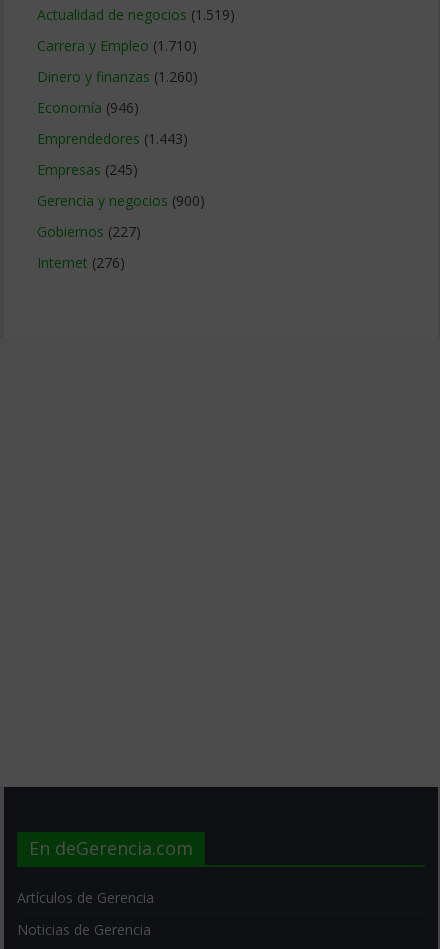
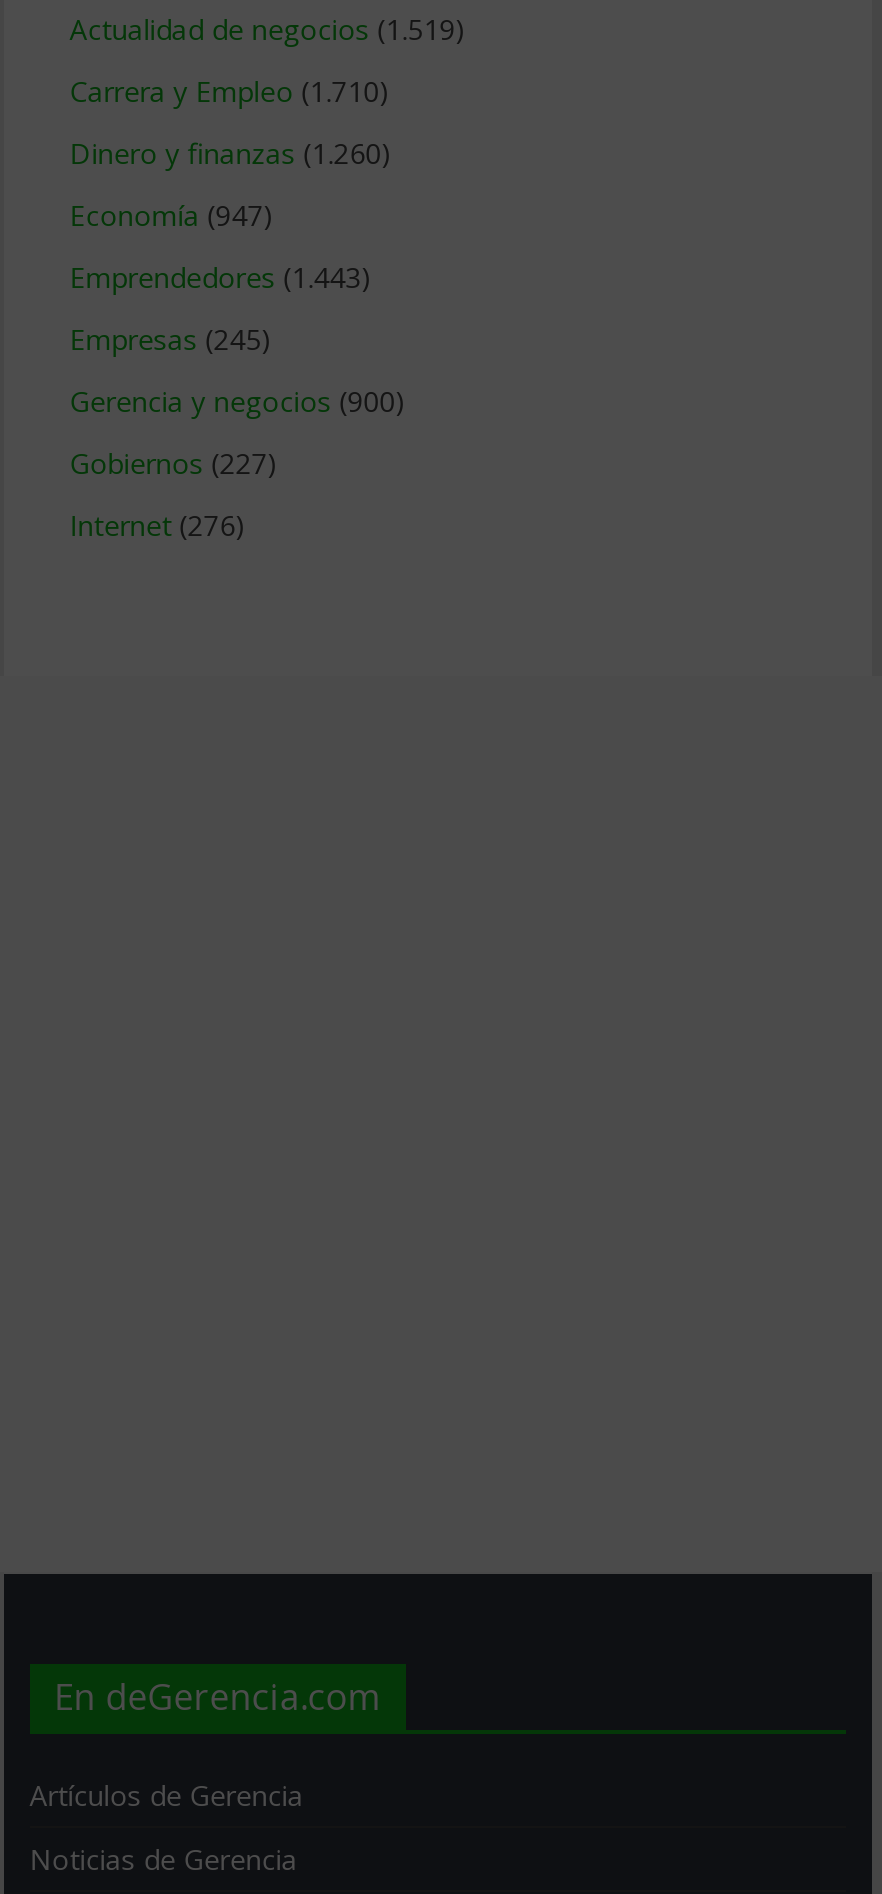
[37,98,139,117] Economía (946) -> [70,196,274,234] Economía (947)

